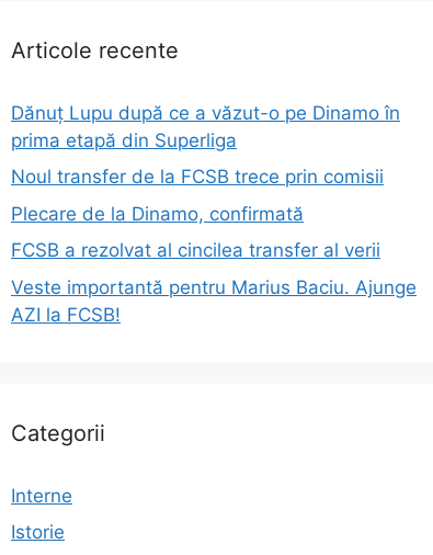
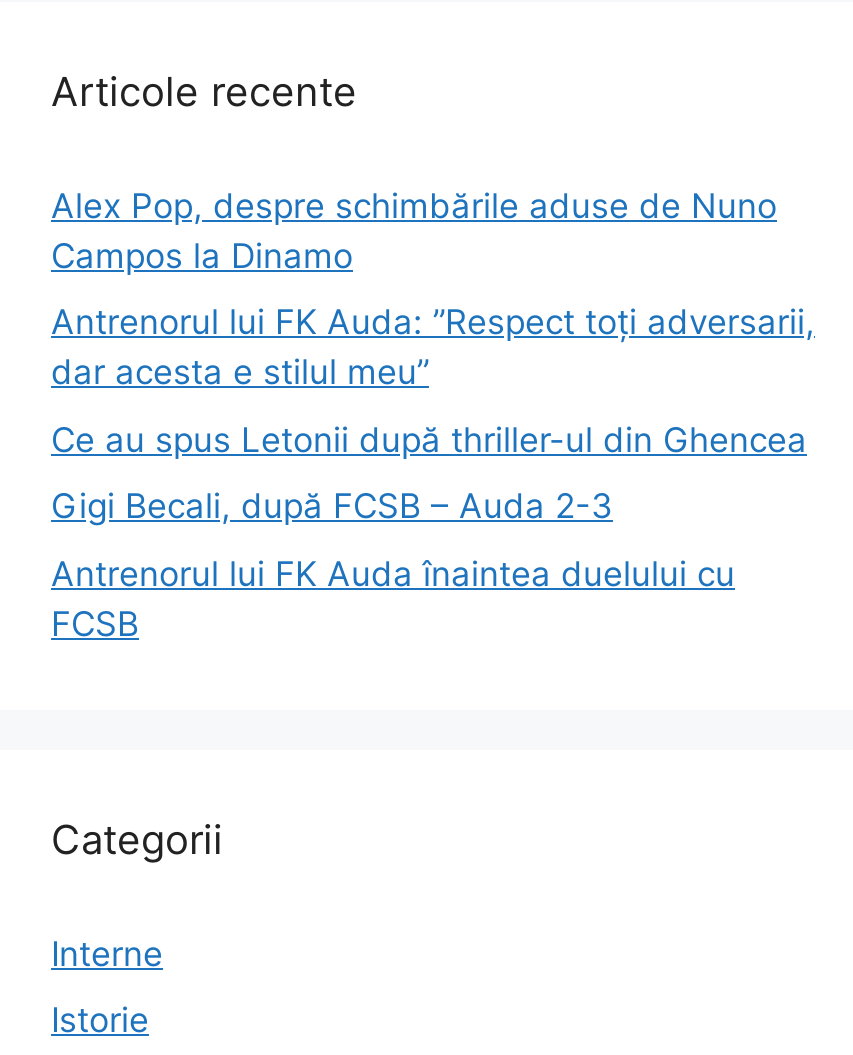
[11,101,400,151] Dănuț Lupu după ce a văzut-o pe Dinamo în | prima etapă din Superliga -> [51,185,777,275] Alex Pop, despre schimbările aduse de Nuno | Campos la Dinamo
[11,166,384,188] Noul transfer de la FCSB trece prin comisii -> [51,302,815,392] Antrenorul lui FK Auda: ”Respect toți adversarii, | dar acesta e stilul meu”
[11,202,304,224] Plecare de la Dinamo, confirmată -> [51,419,807,459] Ce au spus Letonii după thriller-ul din Ghencea
[11,239,380,261] FCSB a rezolvat al cincilea transfer al verii -> [51,486,613,526] Gigi Becali, după FCSB – Auda 2-3
[11,276,417,325] Veste importantă pentru Marius Baciu. Ajunge | AZI la FCSB! -> [51,553,735,643] Antrenorul lui FK Auda înaintea duelului cu | FCSB

